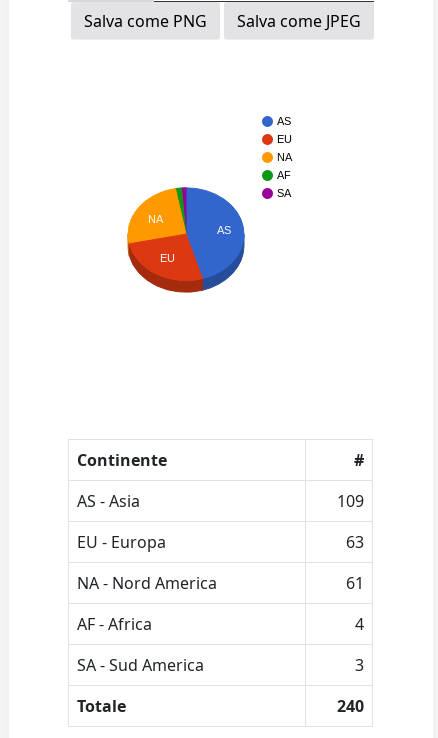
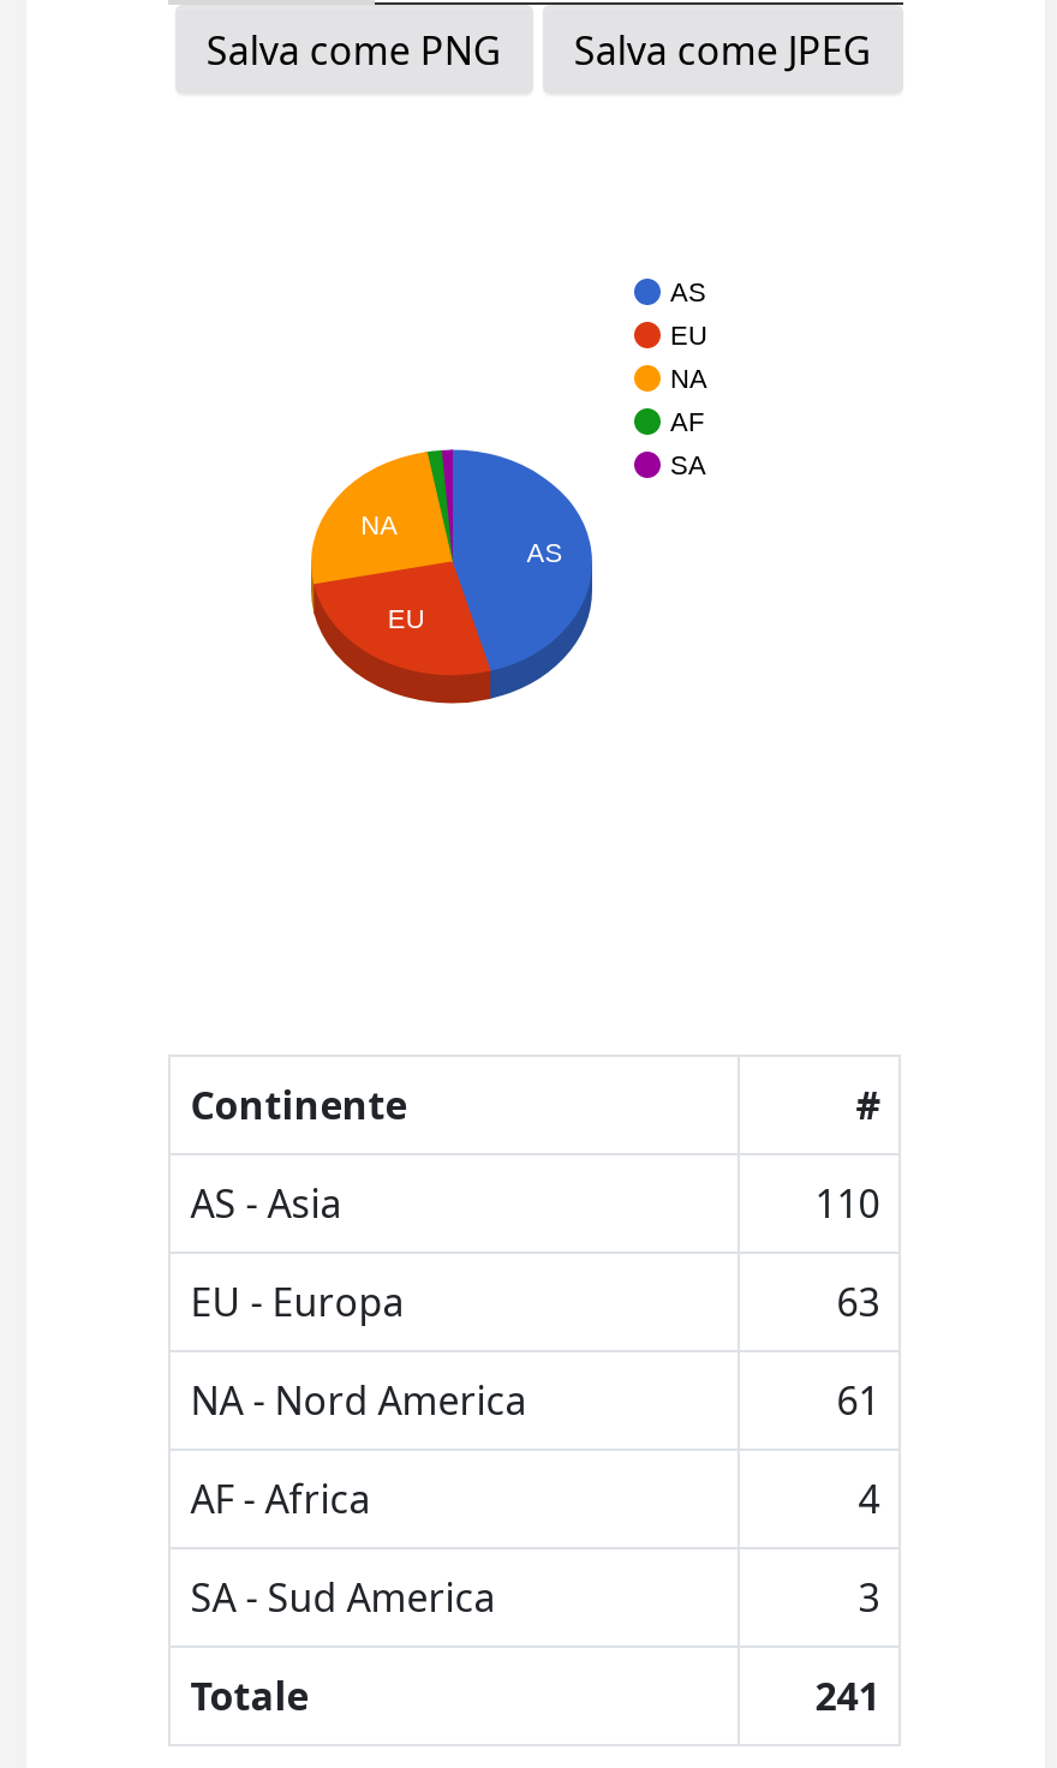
[337,490,364,512] 109 -> [815,1178,880,1231] 110
[337,695,364,717] 240 -> [815,1670,880,1723] 241

